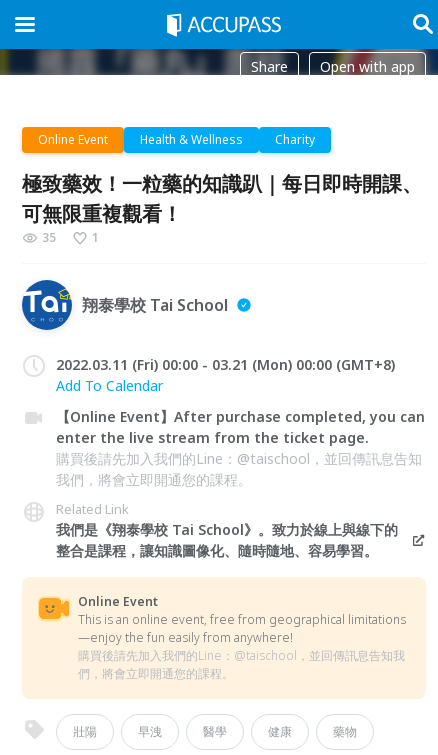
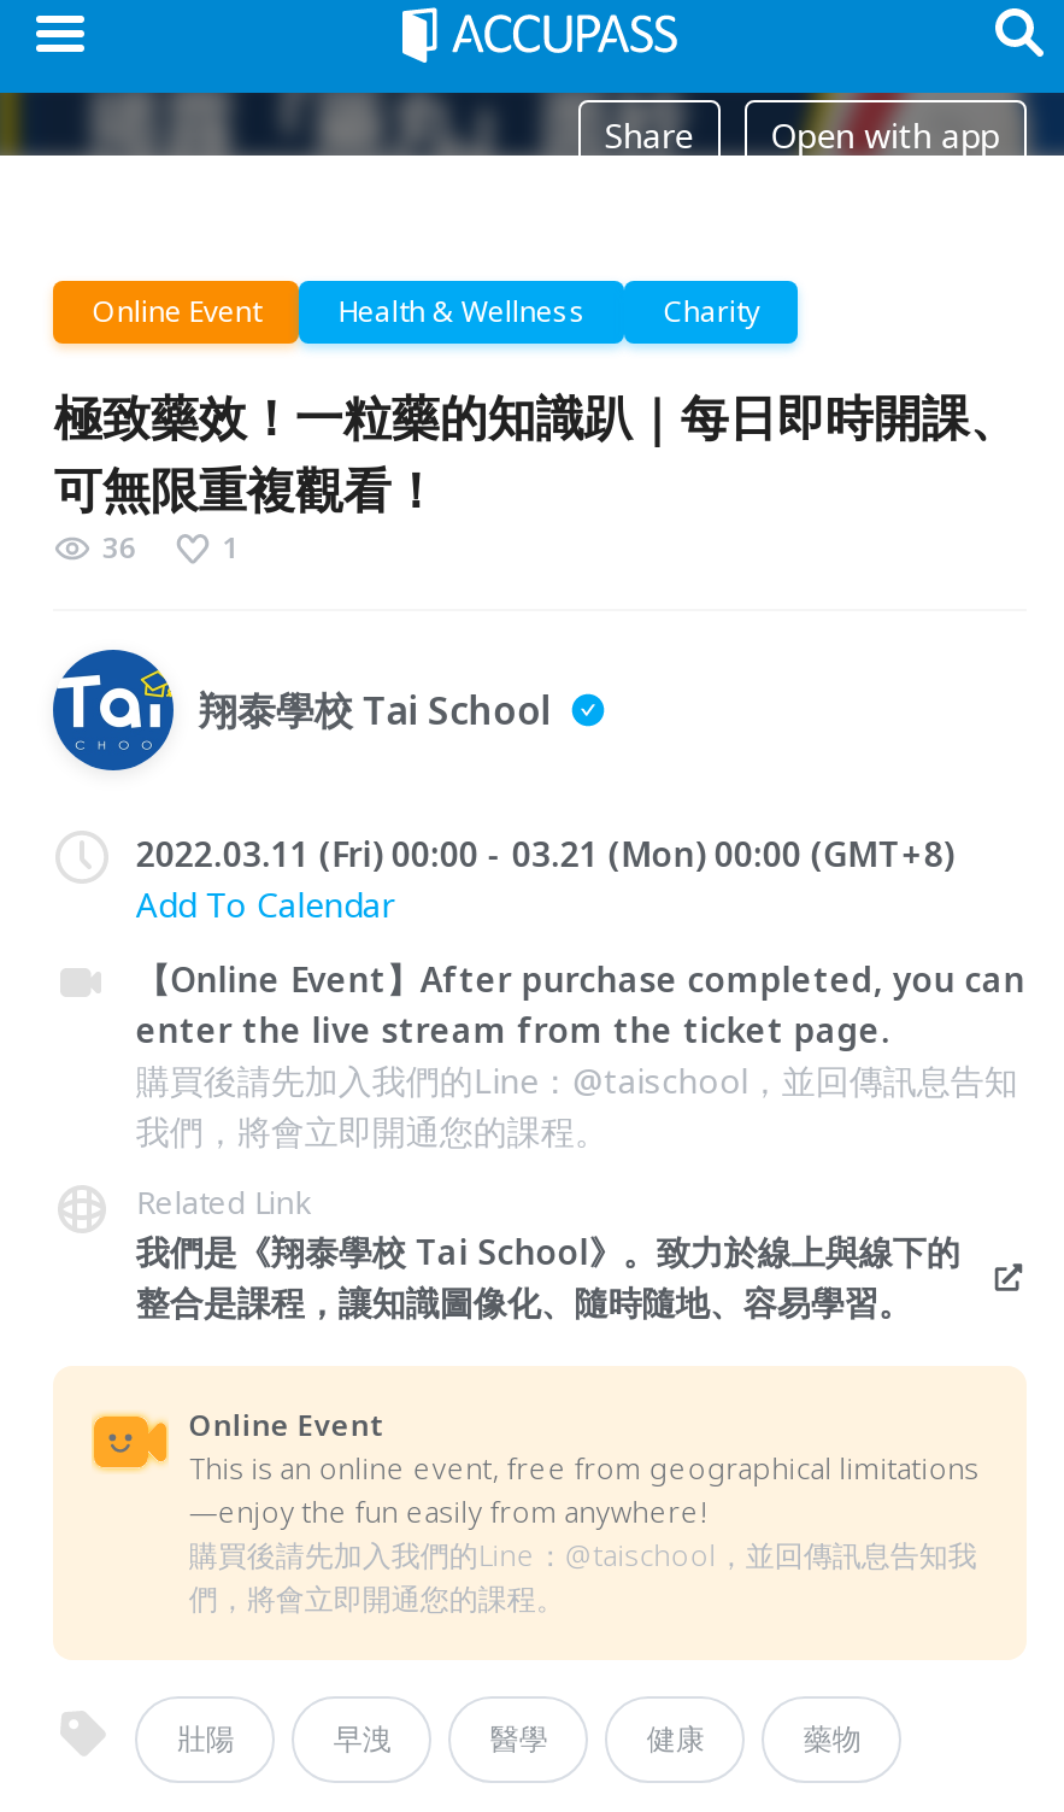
[42,229,56,246] 35 -> [102,527,136,568] 36

